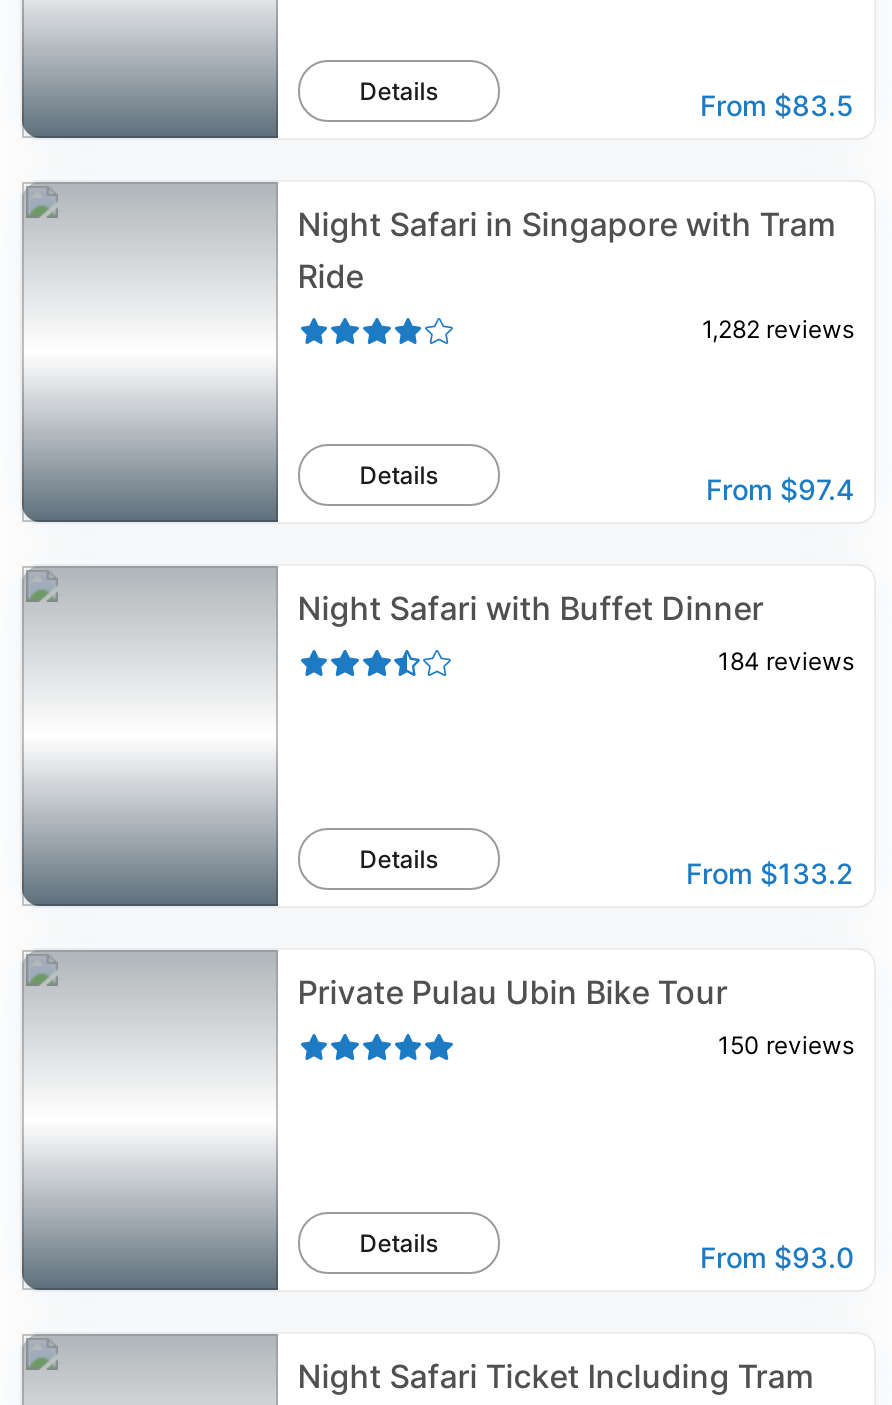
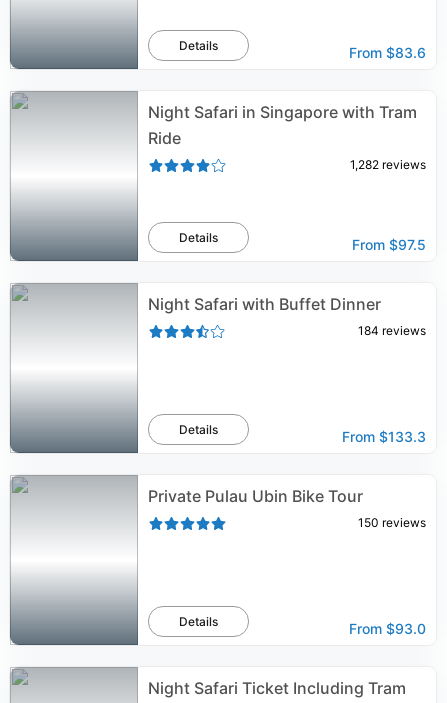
[700,88,854,122] From $83.5 -> [349,44,426,61] From $83.6
[706,472,854,506] From $97.4 -> [352,236,426,253] From $97.5
[686,856,854,890] From $133.2 -> [342,428,426,445] From $133.3

